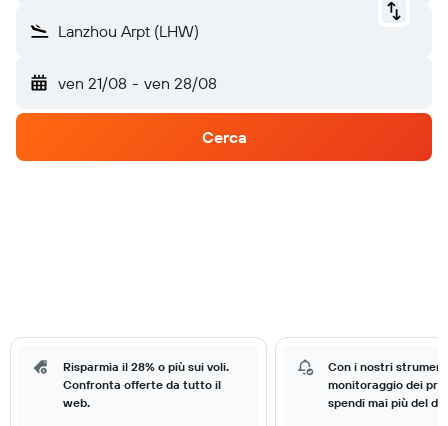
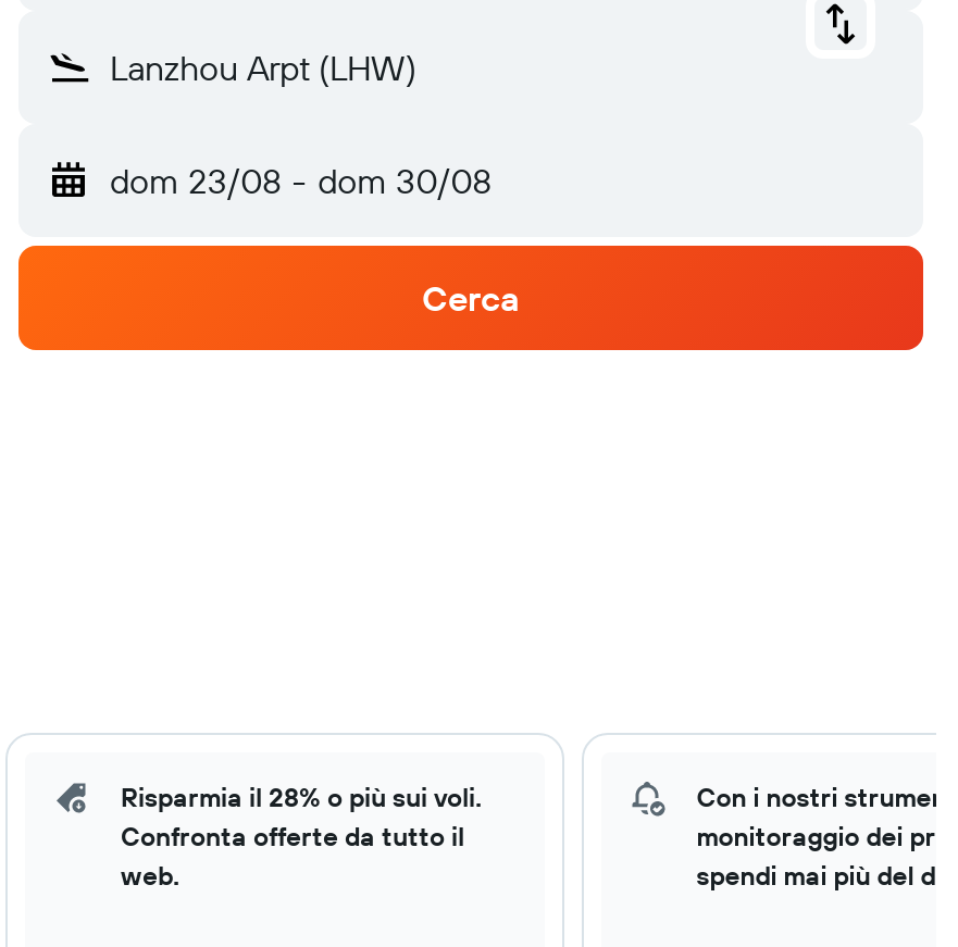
[58,73,217,93] ven 21/08 - ven 28/08 -> [110,159,492,202] dom 23/08 - dom 30/08

